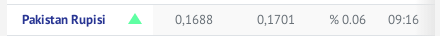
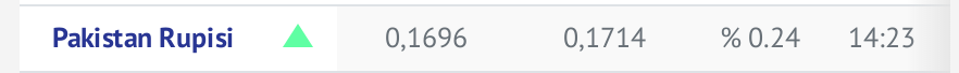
[175,11,213,28] 0,1688 -> [385,19,468,56] 0,1696
[257,11,295,28] 0,1701 -> [563,19,646,56] 0,1714
[329,11,366,28] % 0.06 -> [720,19,800,56] % 0.24
[388,11,419,28] 09:16 -> [848,19,916,56] 14:23

